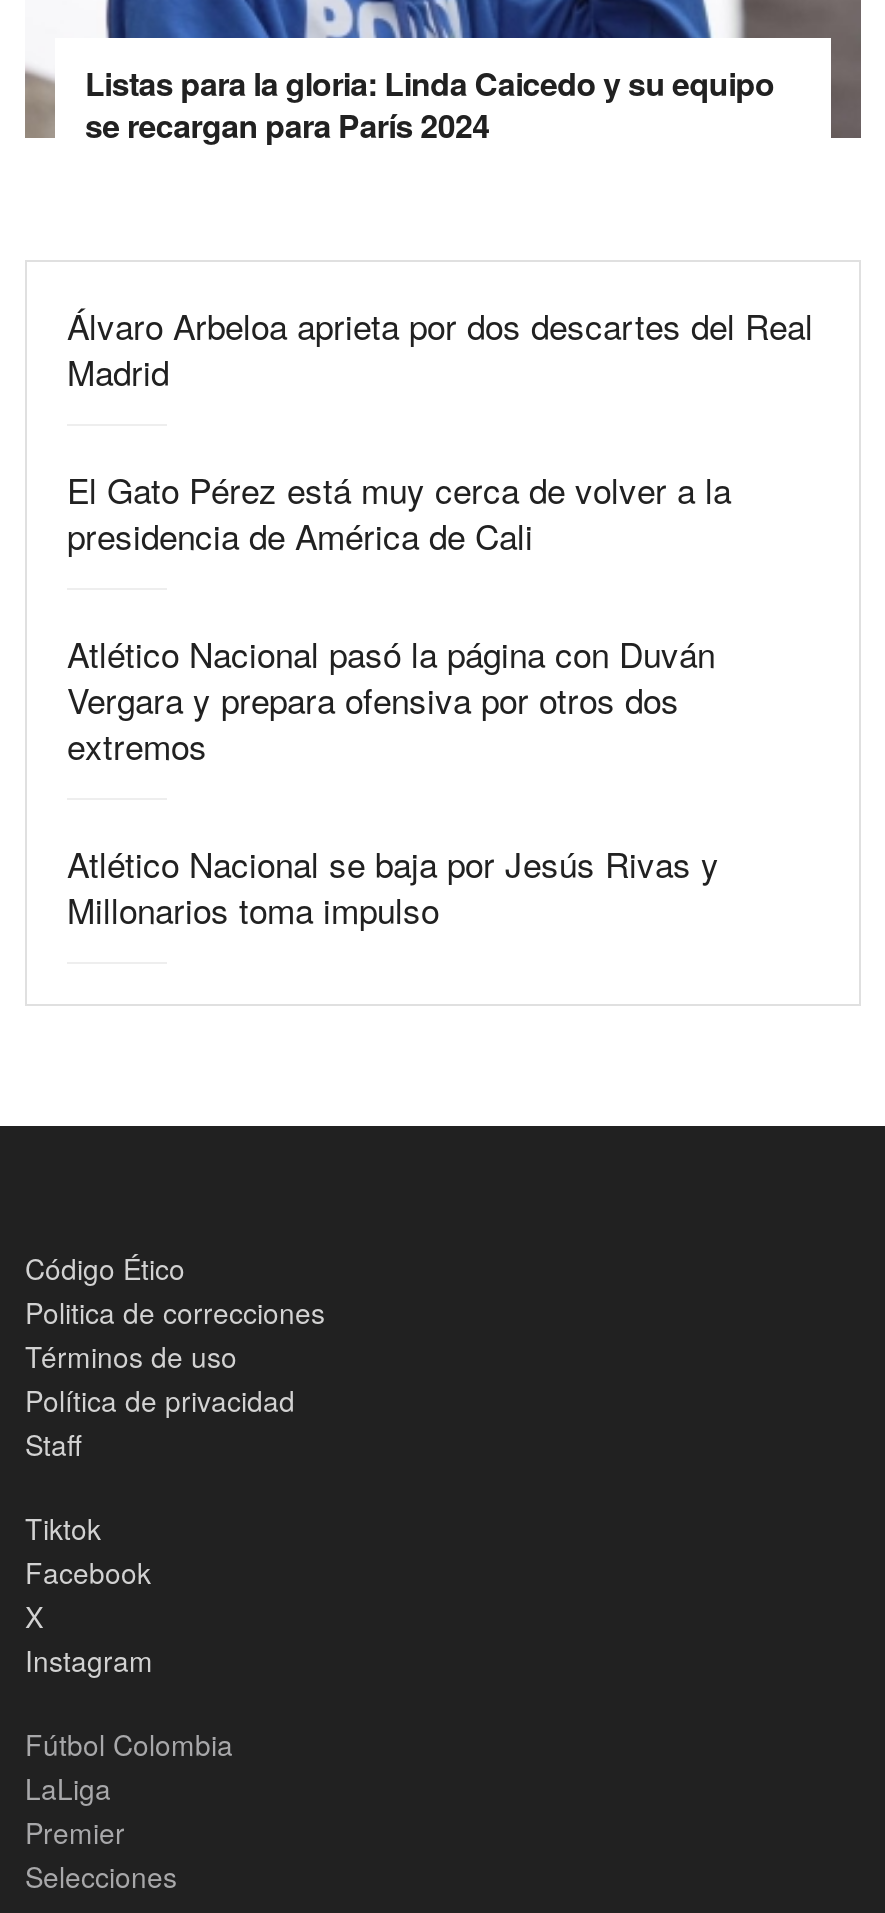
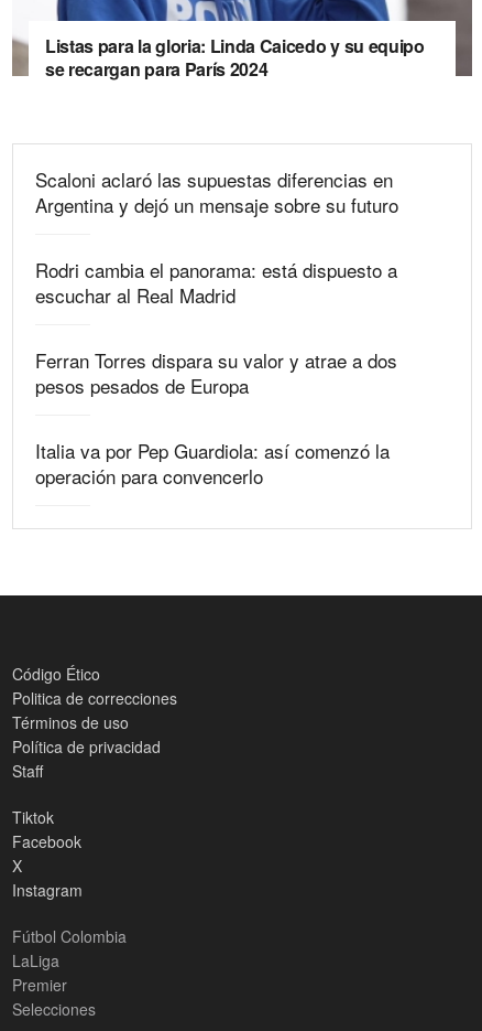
[67,300,813,396] Álvaro Arbeloa aprieta por dos descartes del Real | Madrid -> [35,166,398,219] Scaloni aclaró las supuestas diferencias en | Argentina y dejó un mensaje sobre su futuro
[67,464,731,560] El Gato Pérez está muy cerca de volver a la | presidencia de América de Cali -> [35,256,397,309] Rodri cambia el panorama: está dispuesto a | escuchar al Real Madrid
[67,628,715,770] Atlético Nacional pasó la página con Duván | Vergara y prepara ofensiva por otros dos | extremos -> [35,346,397,399] Ferran Torres dispara su valor y atrae a dos | pesos pesados de Europa
[67,838,719,934] Atlético Nacional se baja por Jesús Rivas y | Millonarios toma impulso -> [35,437,390,490] Italia va por Pep Guardiola: así comenzó la | operación para convencerlo

